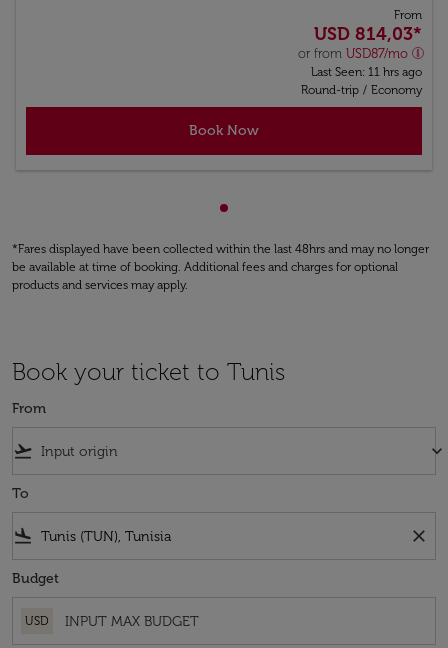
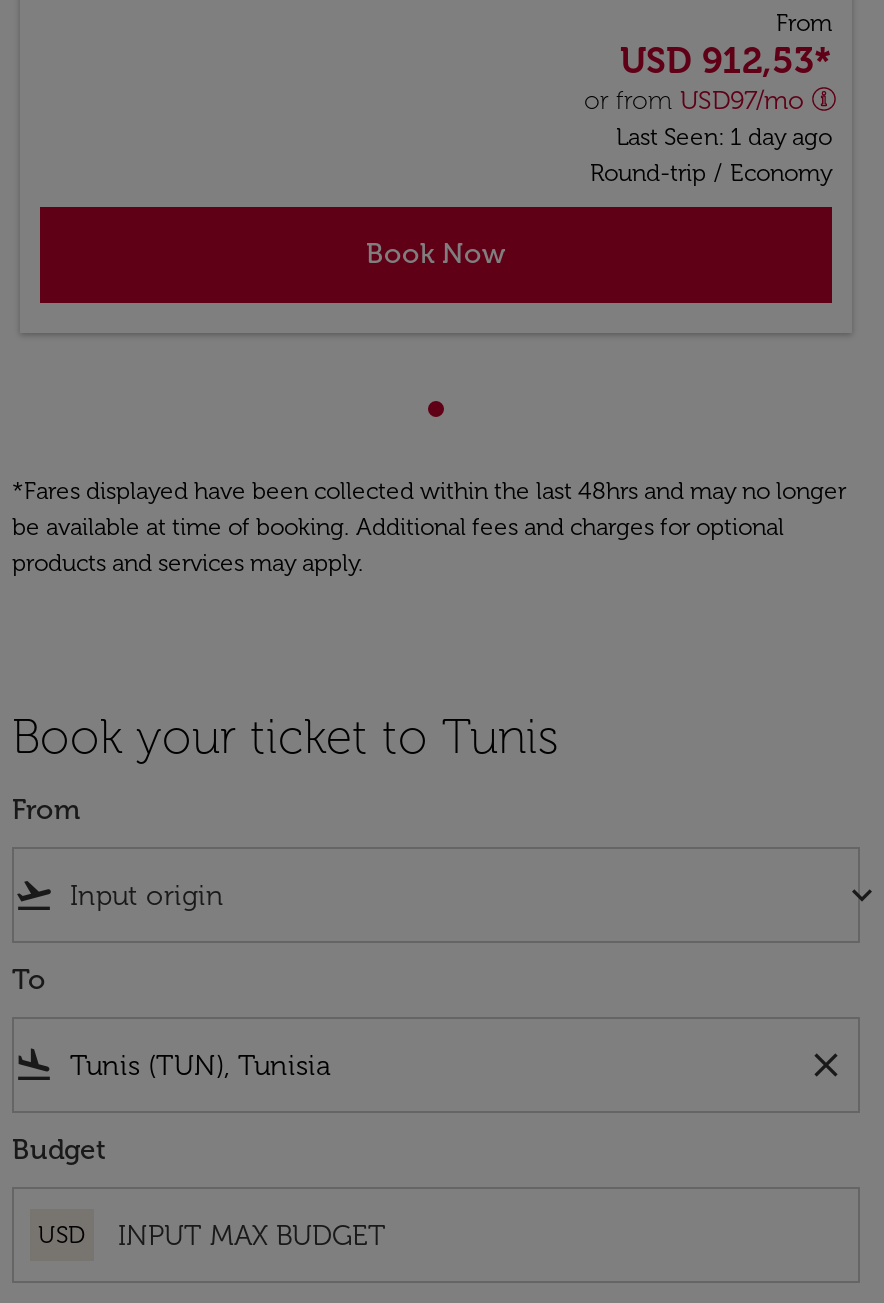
[314,23,422,45] USD 814,03* -> [620,39,832,83] USD 912,53*
[298,46,408,61] or from USD87/mo -> [584,85,804,115] or from USD97/mo
[311,65,422,79] Last Seen: 11 hrs ago -> [616,123,832,151] Last Seen: 1 day ago

